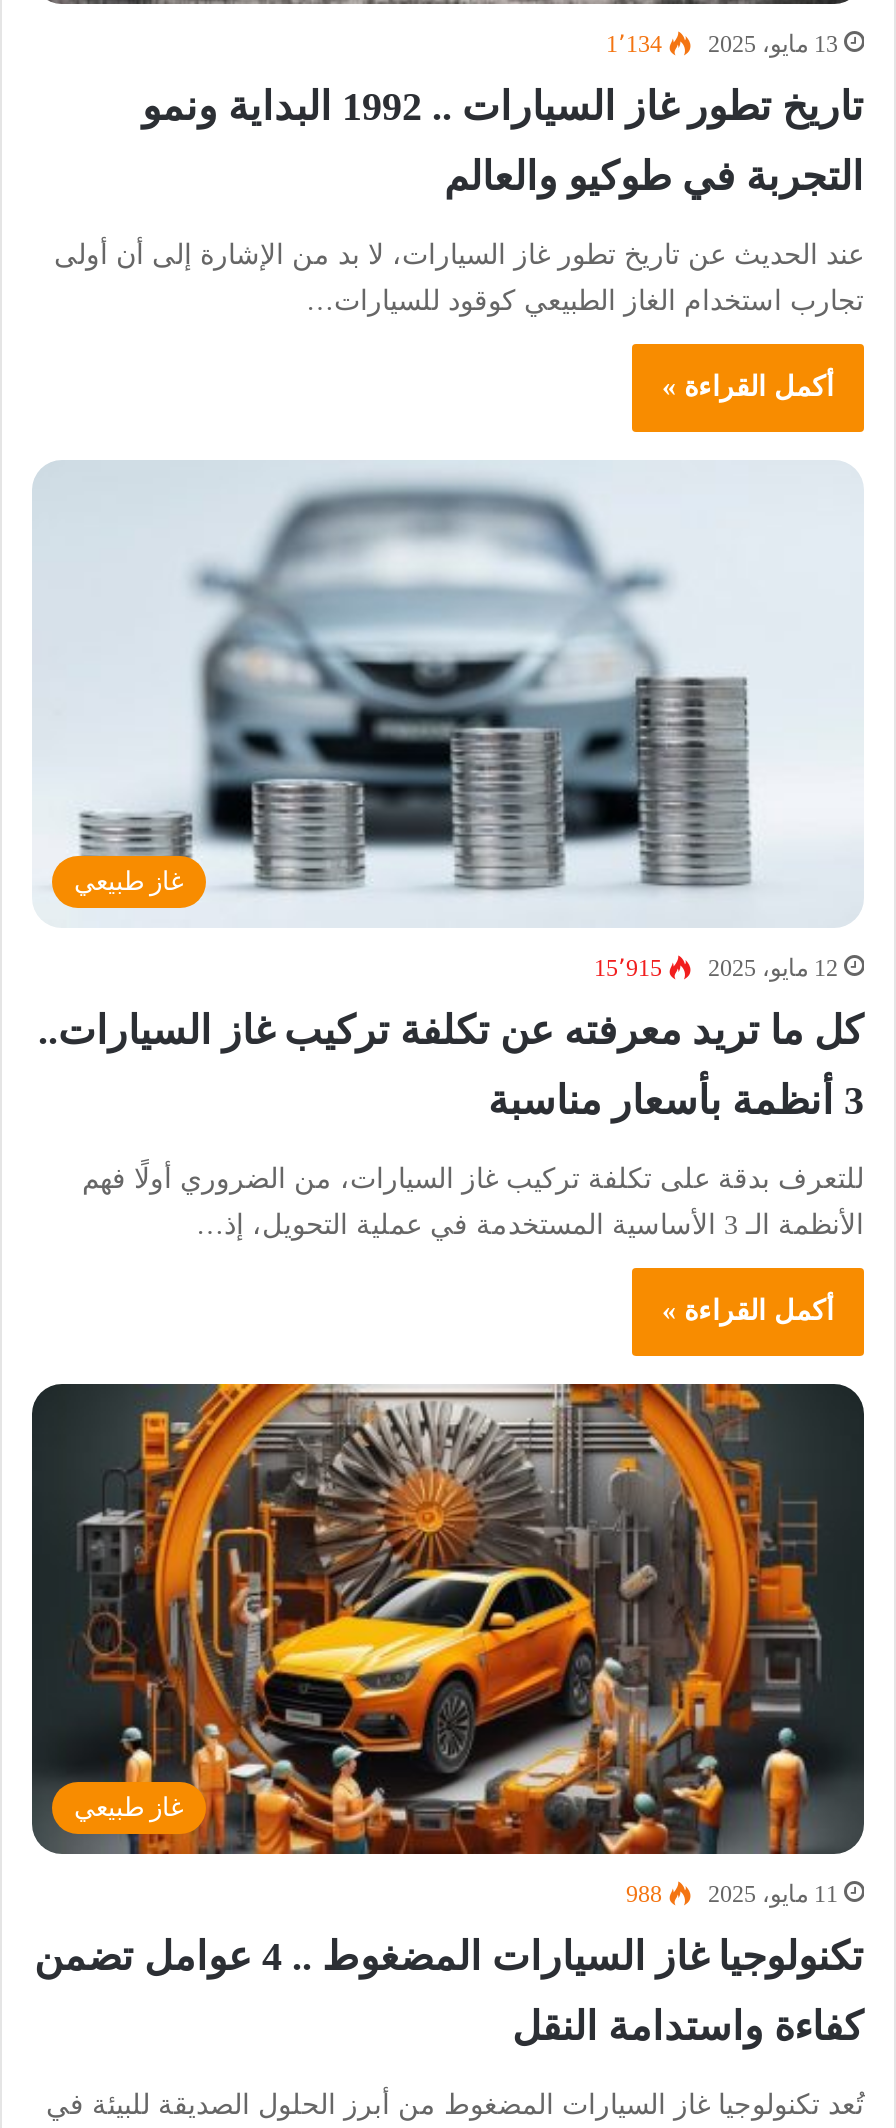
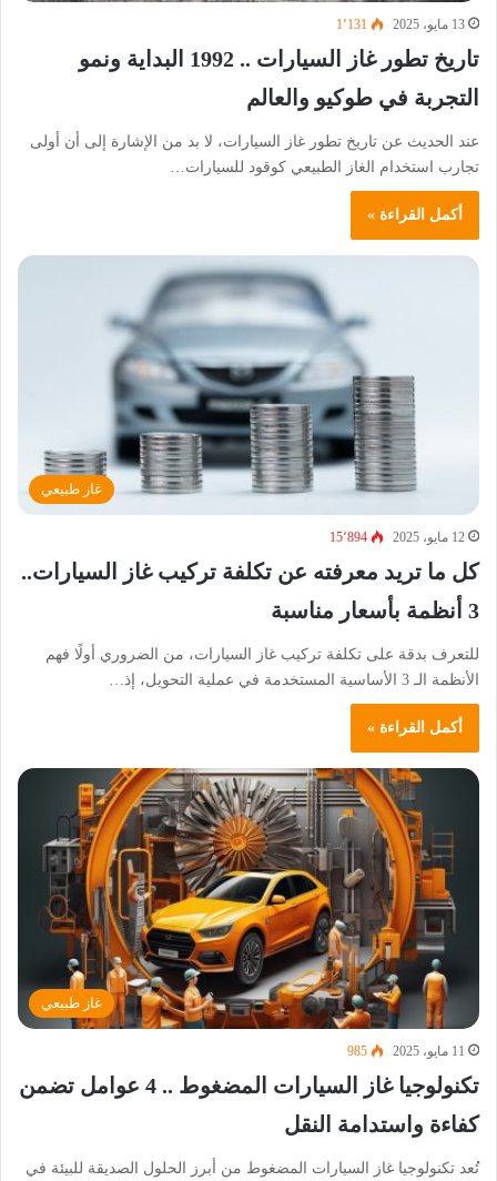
[606,30,662,58] 1٬134 -> [336,16,367,32] 1٬131
[594,955,662,983] 15٬915 -> [329,530,367,546] 15٬894
[626,1880,662,1908] 988 -> [347,1043,367,1059] 985

